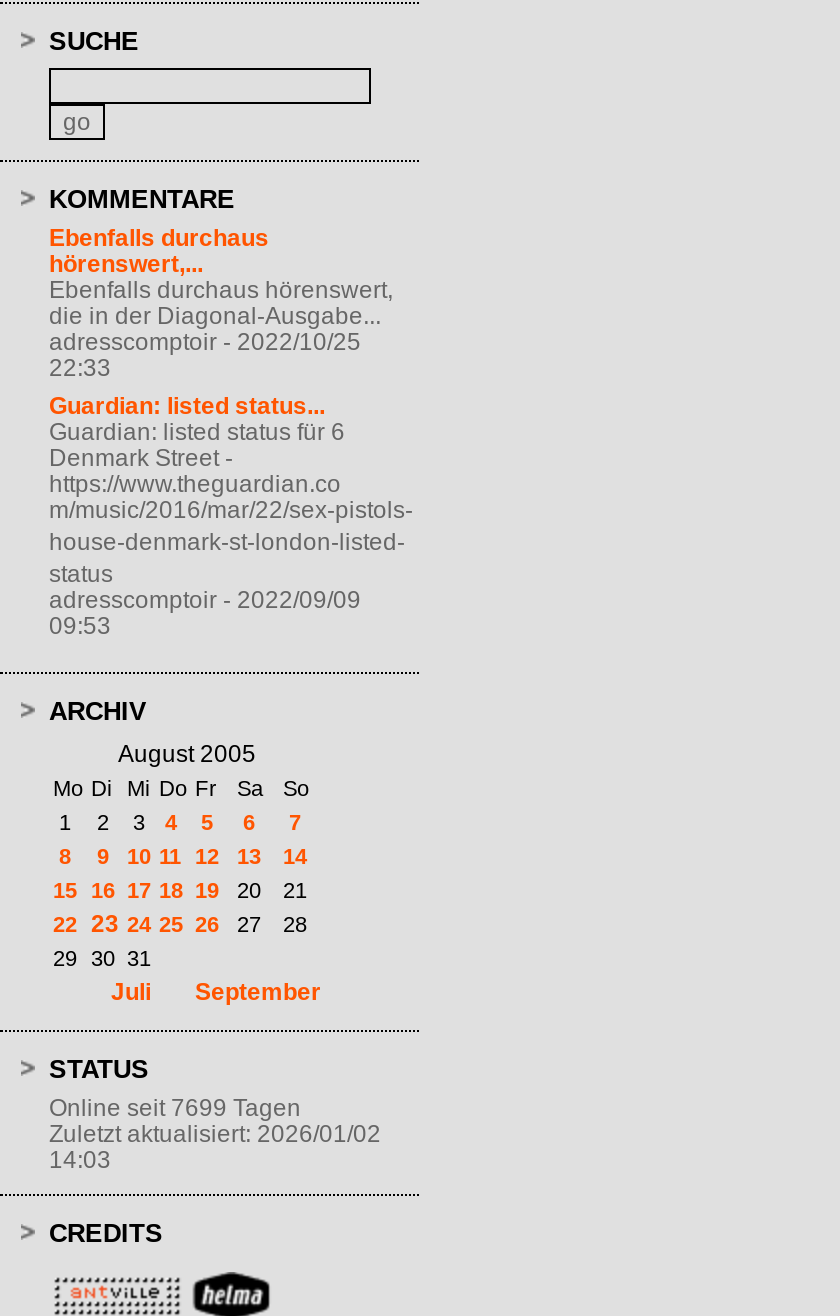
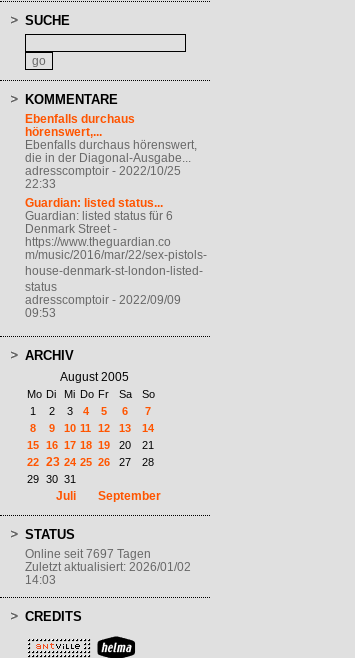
[49,1094,301,1122] Online seit 7699 Tagen -> [25,547,151,561] Online seit 7697 Tagen

